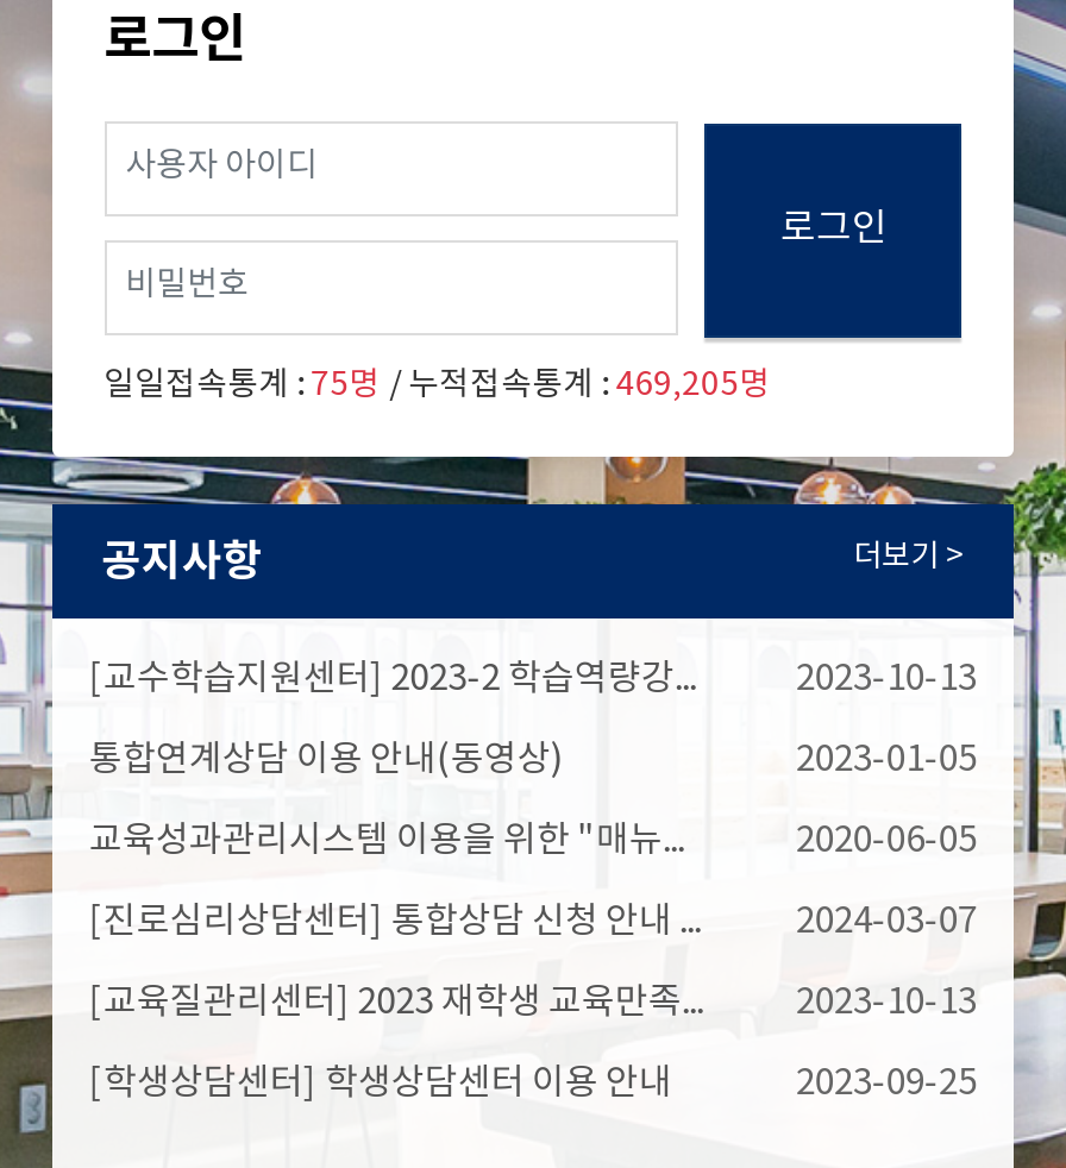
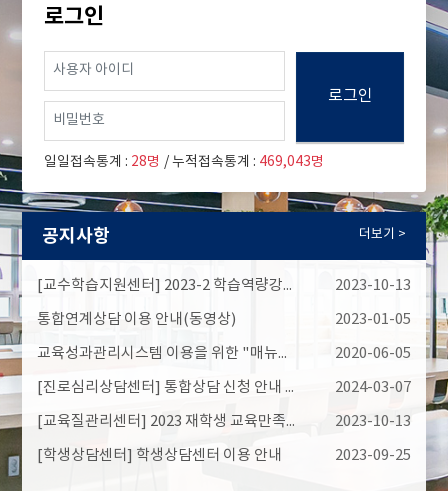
[104,366,770,404] 일일접속통계 : 75명 / 누적접속통계 : 469,205명 -> [44,154,324,170] 일일접속통계 : 28명 / 누적접속통계 : 469,043명

